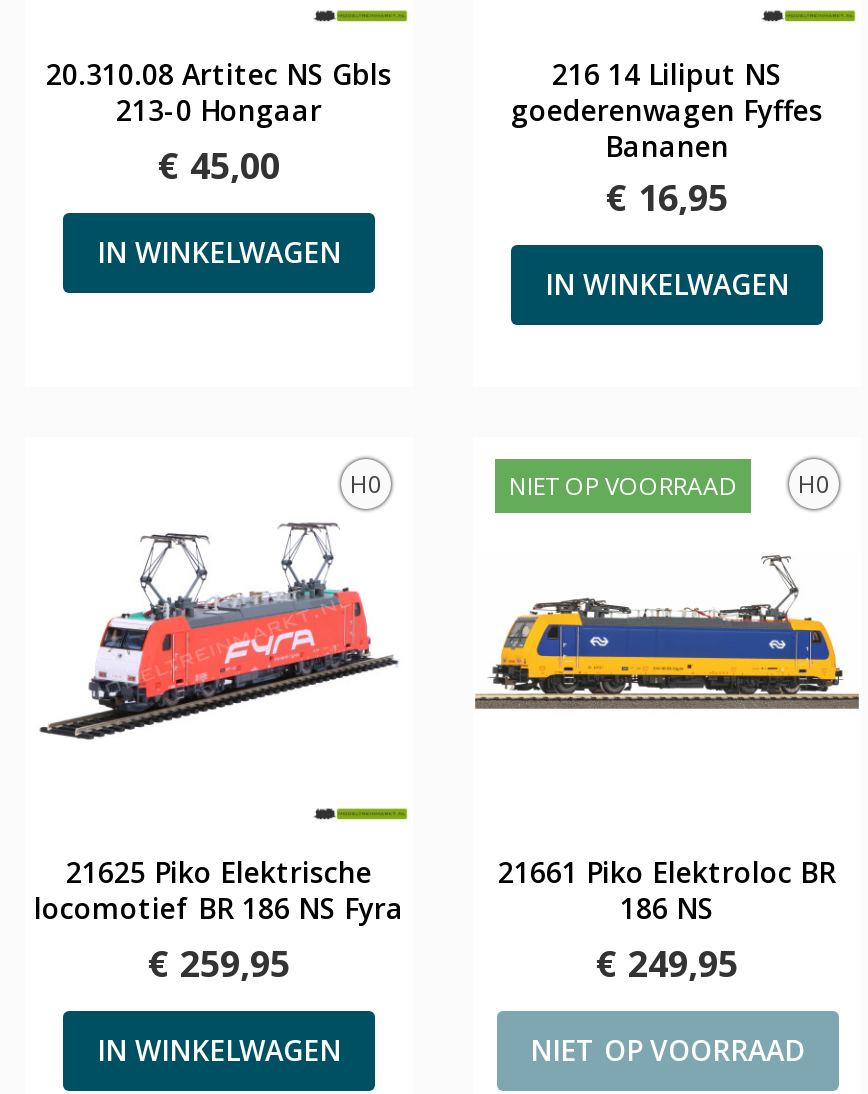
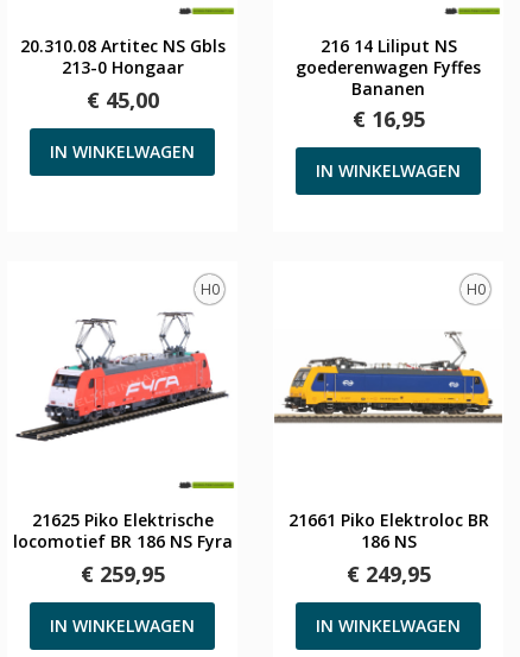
[509,468,737,502] NIET OP VOORRAAD -> none
[530,1030,804,1068] NIET OP VOORRAAD -> [316,614,461,636] IN WINKELWAGEN

